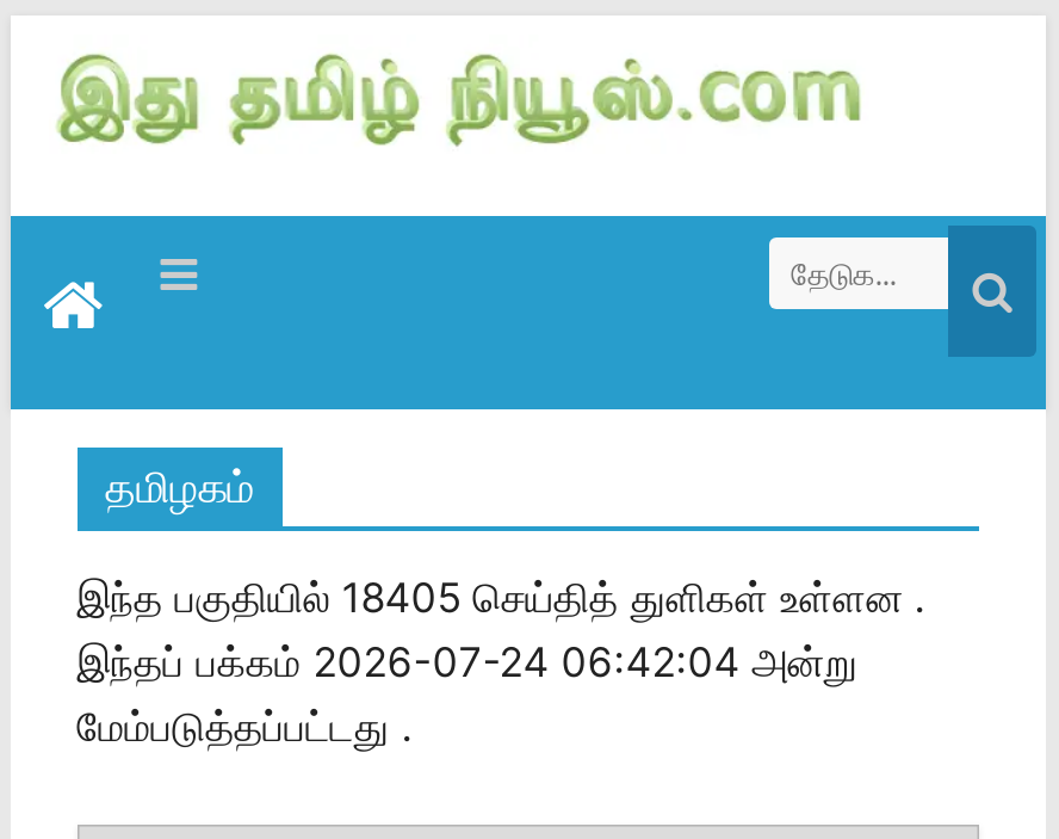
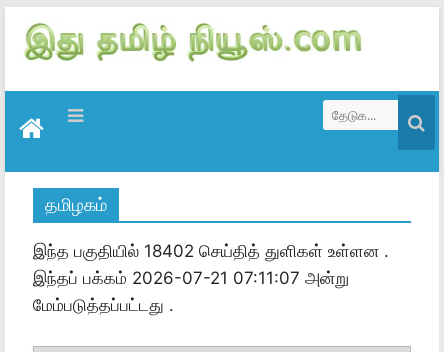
[77,574,926,622] இந்த பகுதியில் 18405 செய்தித் துளிகள் உள்ளன . -> [33,241,389,261] இந்த பகுதியில் 18402 செய்தித் துளிகள் உள்ளன .
[77,638,857,686] இந்தப் பக்கம் 2026-07-24 06:42:04 அன்று -> [33,268,349,288] இந்தப் பக்கம் 2026-07-21 07:11:07 அன்று

